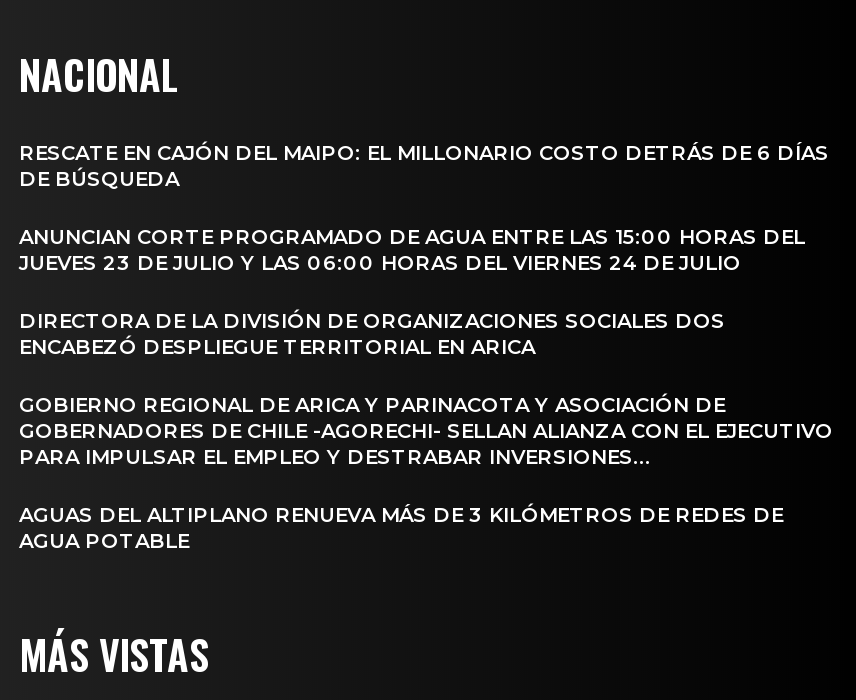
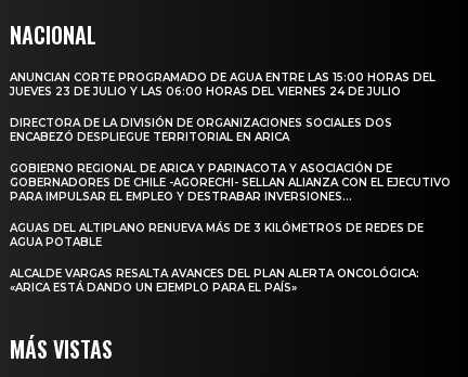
[19,139,829,191] RESCATE EN CAJÓN DEL MAIPO: EL MILLONARIO COSTO DETRÁS DE 6 DÍAS | DE BÚSQUEDA -> none
moved [19,223,833,553] -> [10,70,451,249]: ANUNCIAN CORTE PROGRAMADO DE AGUA ENTRE LAS 15:00 HORAS DEL | JUEVES 23 DE JULIO Y LAS 06:00 HORAS DEL VIERNES 24 DE JULIO | DIRECTORA DE LA DIVISIÓN DE ORGANIZACIONES SOCIALES DOS | ... | AGUAS DEL ALTIPLANO RENUEVA MÁS DE 3 KILÓMETROS DE REDES DE | AGUA POTABLE
none -> [10,266,419,294] ALCALDE VARGAS RESALTA AVANCES DEL PLAN ALERTA ONCOLÓGICA: | «ARICA ESTÁ DANDO UN EJEMPLO PARA EL PAÍS»

